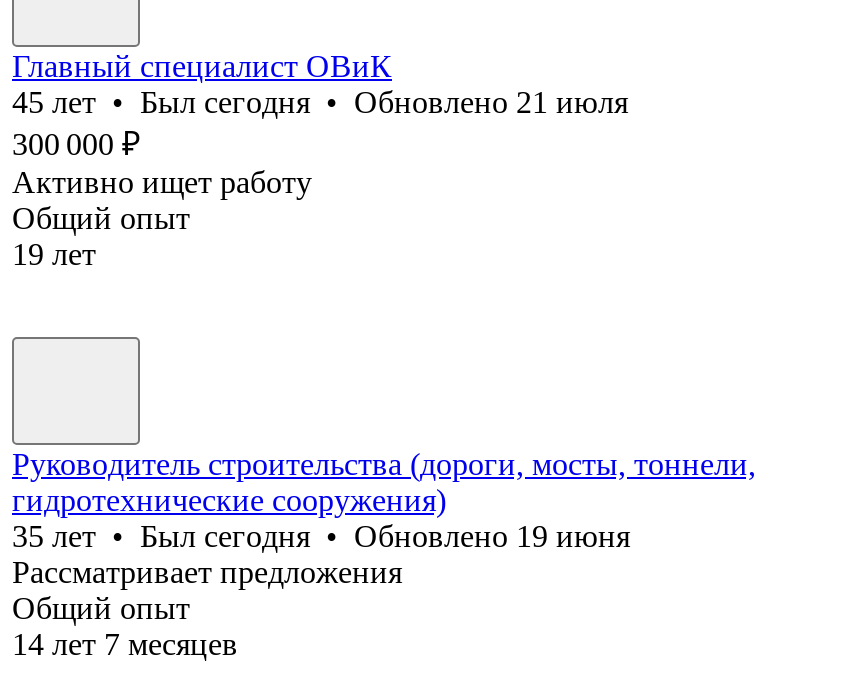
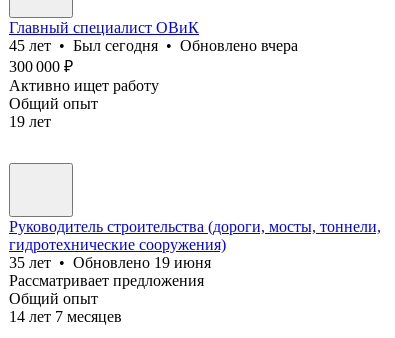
[12,85,628,119] 45 лет • Был сегодня • Обновлено 21 июля -> [9,37,298,54] 45 лет • Был сегодня • Обновлено вчера
[12,519,630,553] 35 лет • Был сегодня • Обновлено 19 июня -> [9,254,211,271] 35 лет • Обновлено 19 июня

